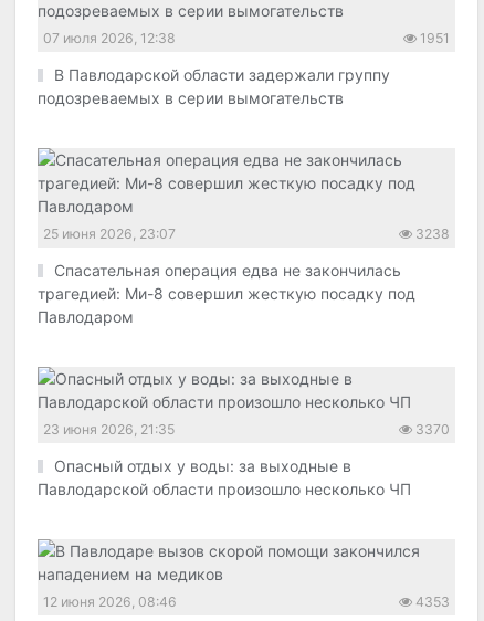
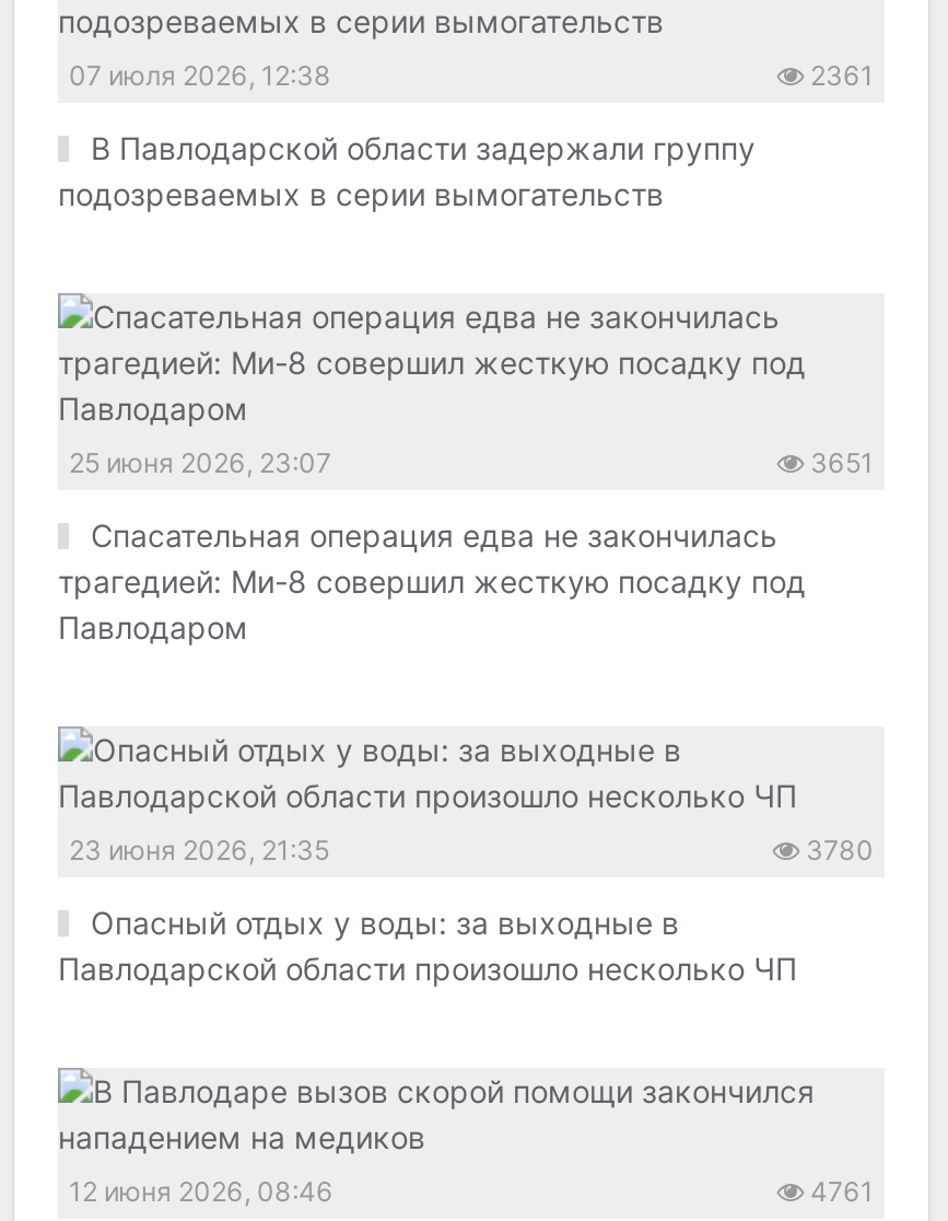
[417,30,450,47] 1951 -> [804,60,874,92] 2361
[412,226,450,242] 3238 -> [804,447,874,480] 3651
[412,421,450,438] 3370 -> [799,834,874,867] 3780
[412,594,450,610] 4353 -> [804,1175,874,1208] 4761

